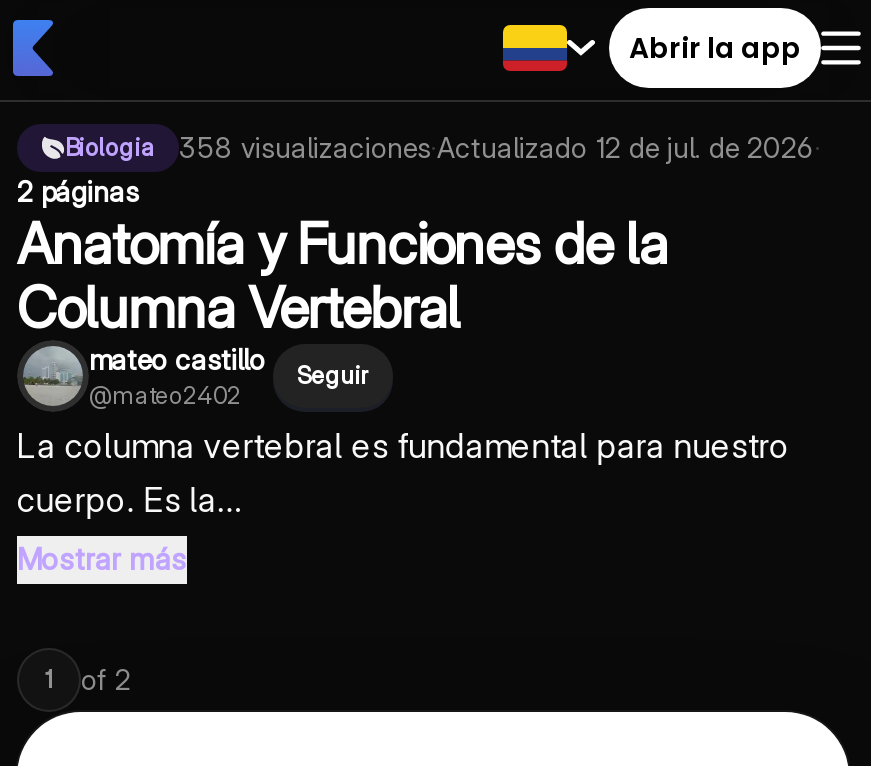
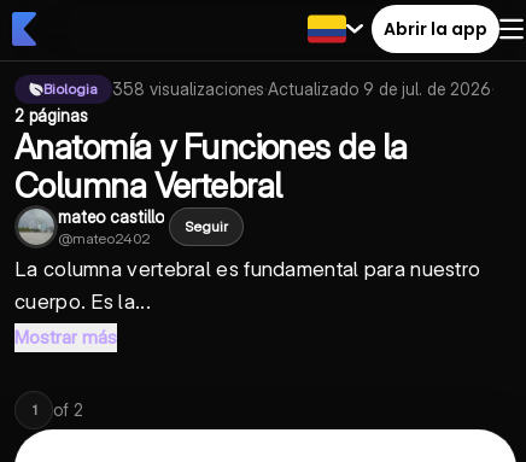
[179,130,821,164] 358 visualizaciones·Actualizado 12 de jul. de 2026 · -> [112,78,495,99] 358 visualizaciones·Actualizado 9 de jul. de 2026 ·

